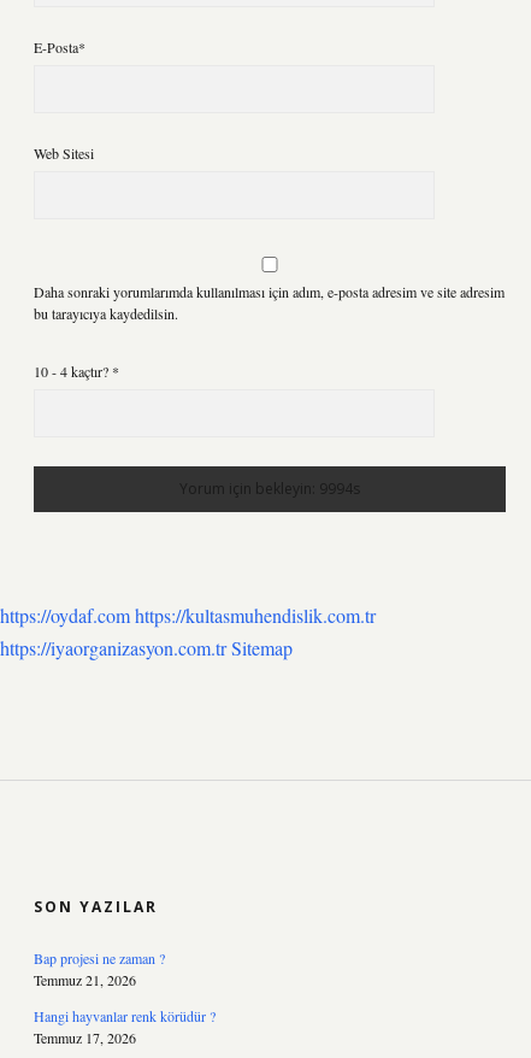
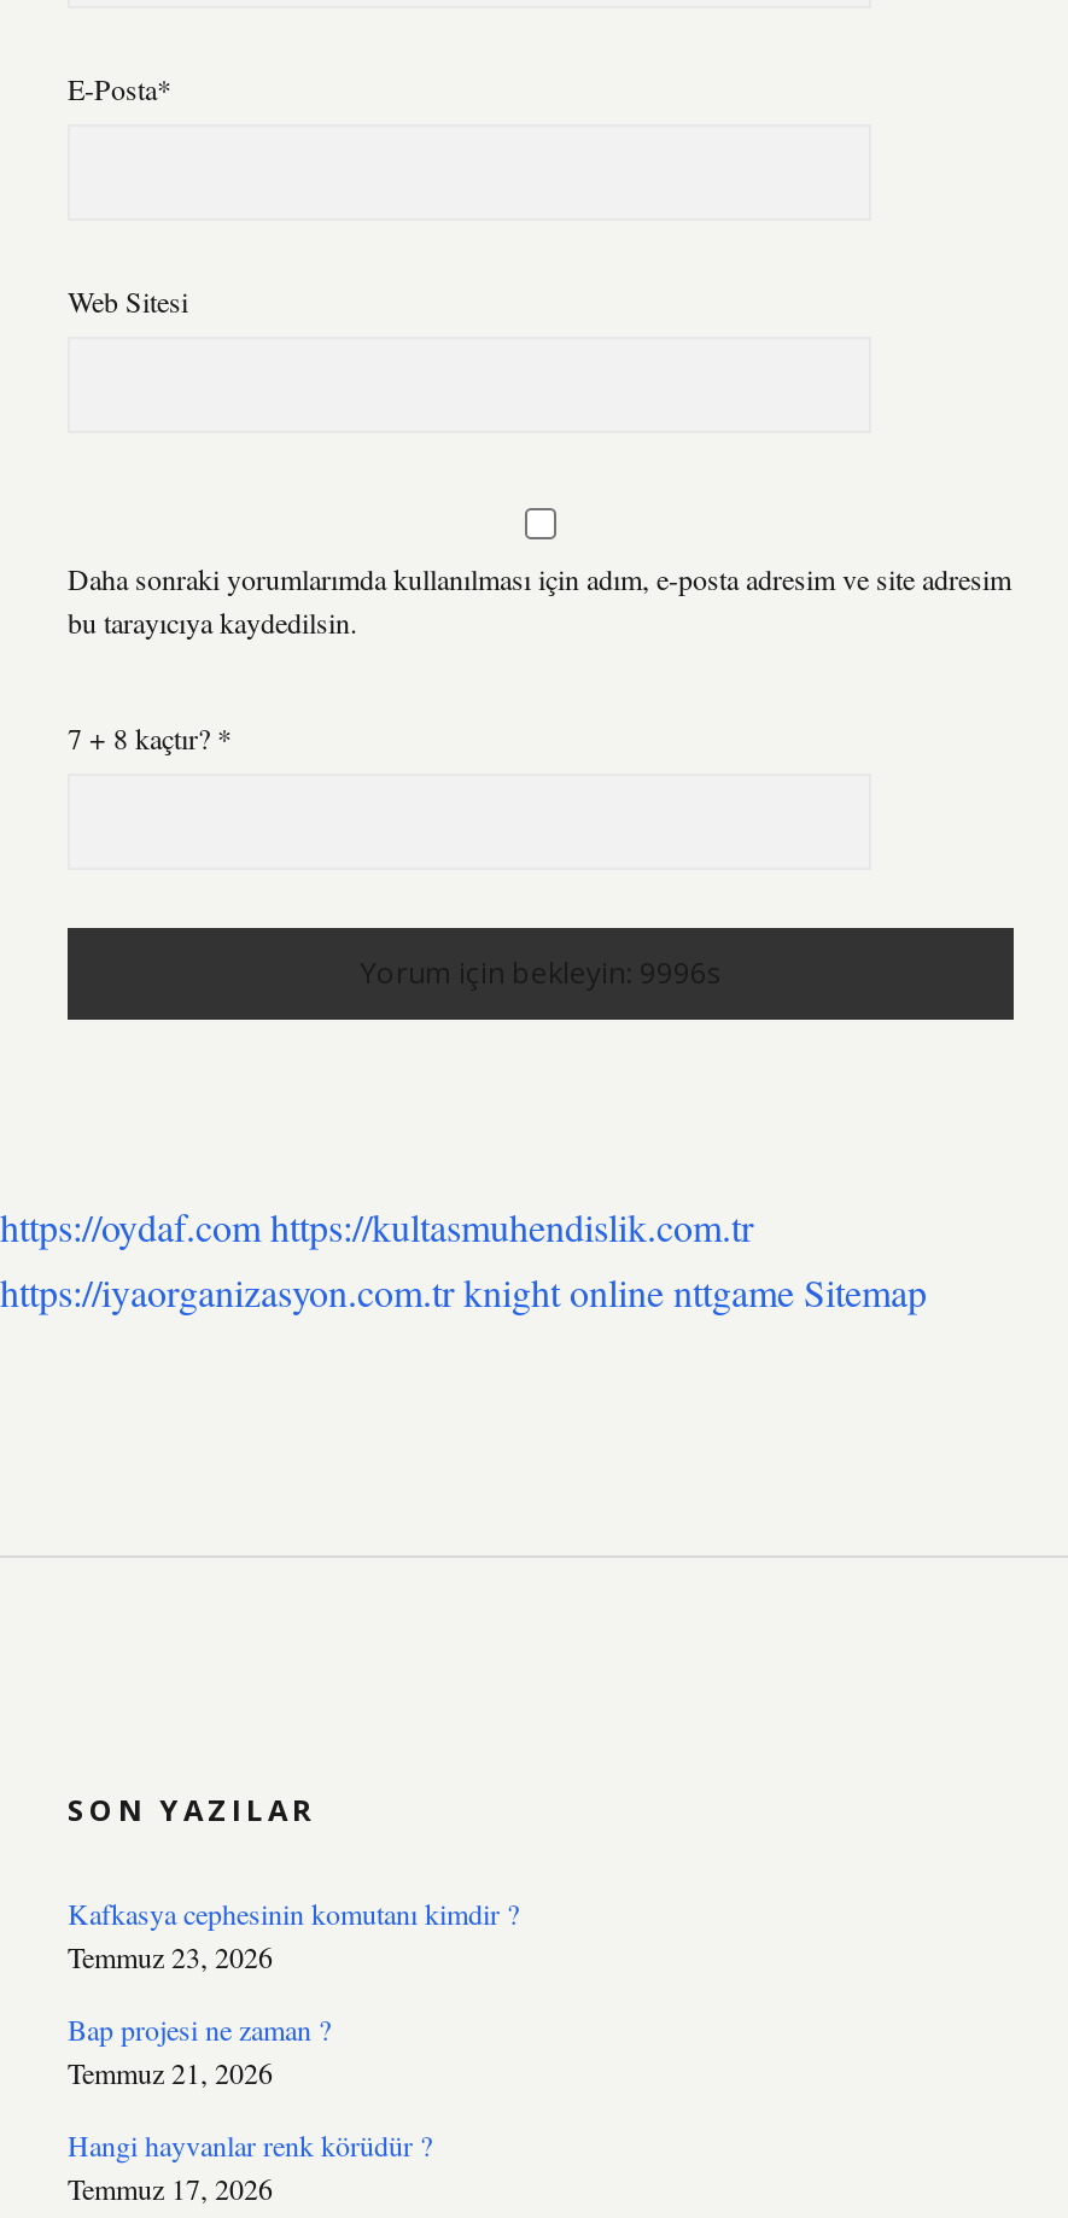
[34,362,119,381] 10 - 4 kaçtır? * -> [68,718,232,757] 7 + 8 kaçtır? *
[0,635,293,660] https://iyaorganizasyon.com.tr Sitemap -> [0,1266,927,1317] https://iyaorganizasyon.com.tr knight online nttgame Sitemap
none -> [68,1893,519,1975] Kafkasya cephesinin komutanı kimdir ? | Temmuz 23, 2026

